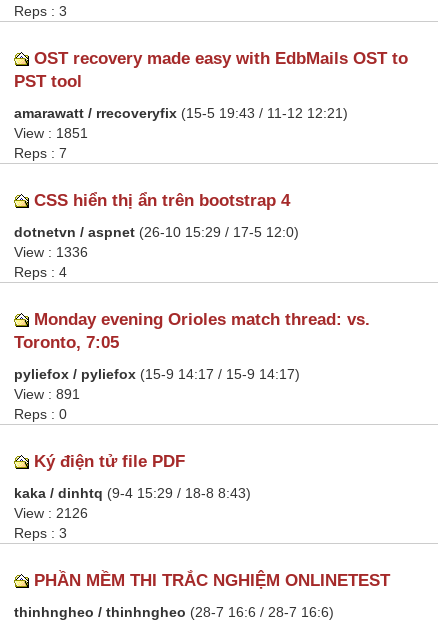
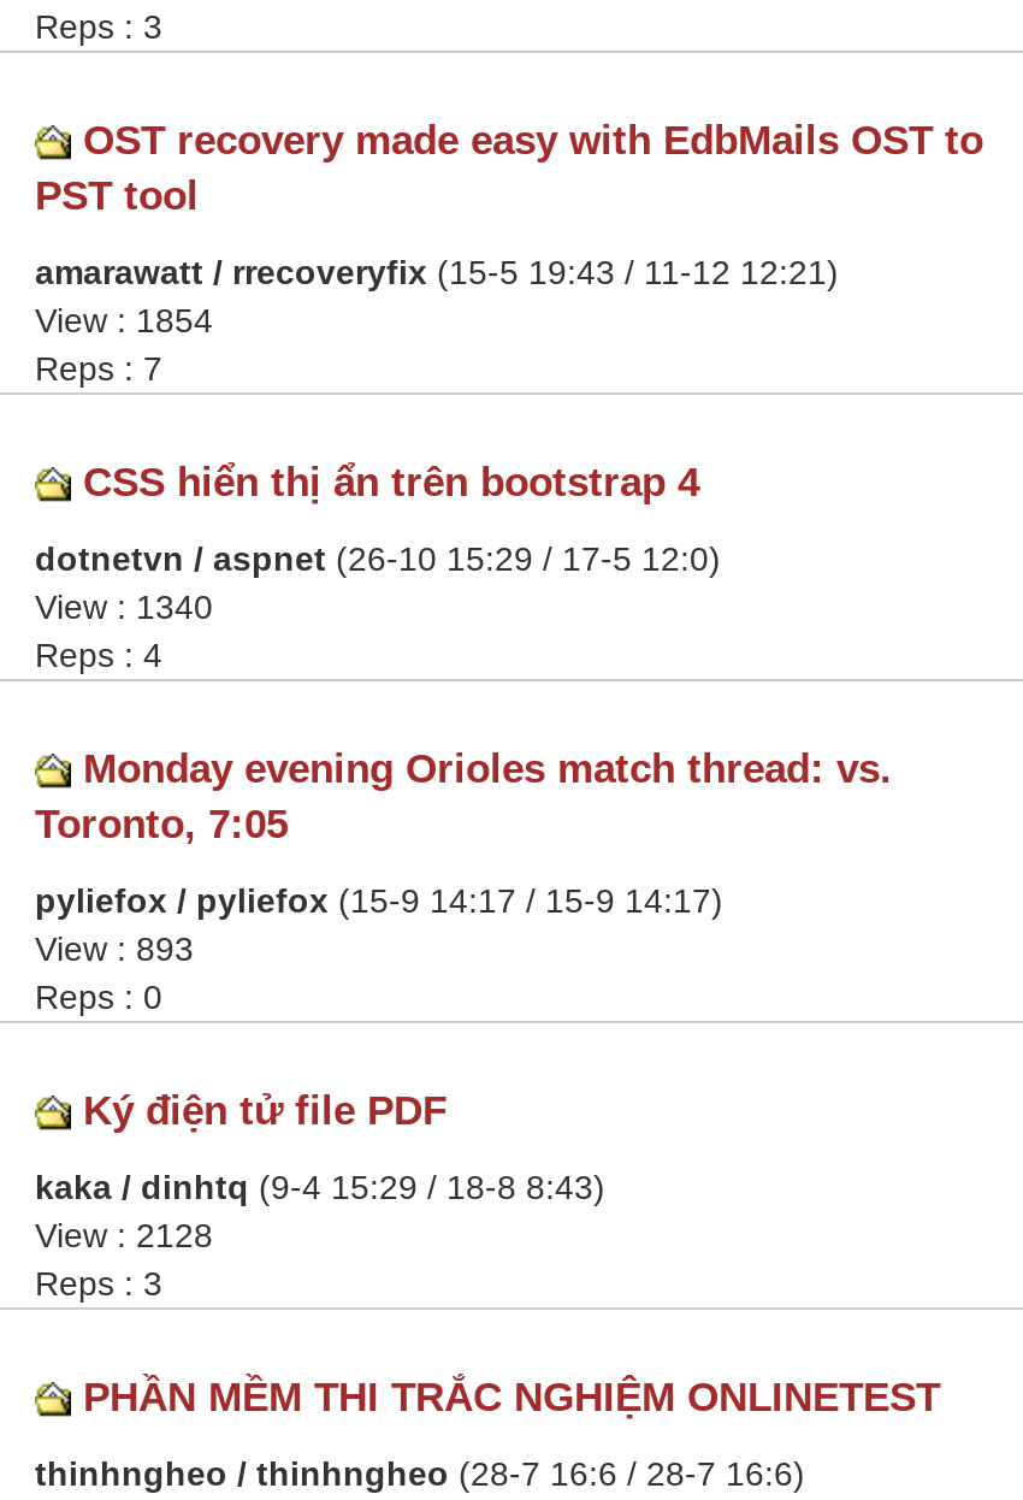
[14,125,88,141] View : 1851 -> [35,301,213,339] View : 1854
[14,244,88,260] View : 1336 -> [35,587,213,626] View : 1340
[14,386,80,402] View : 891 -> [35,929,194,968] View : 893
[14,505,88,521] View : 2126 -> [35,1216,213,1254] View : 2128

